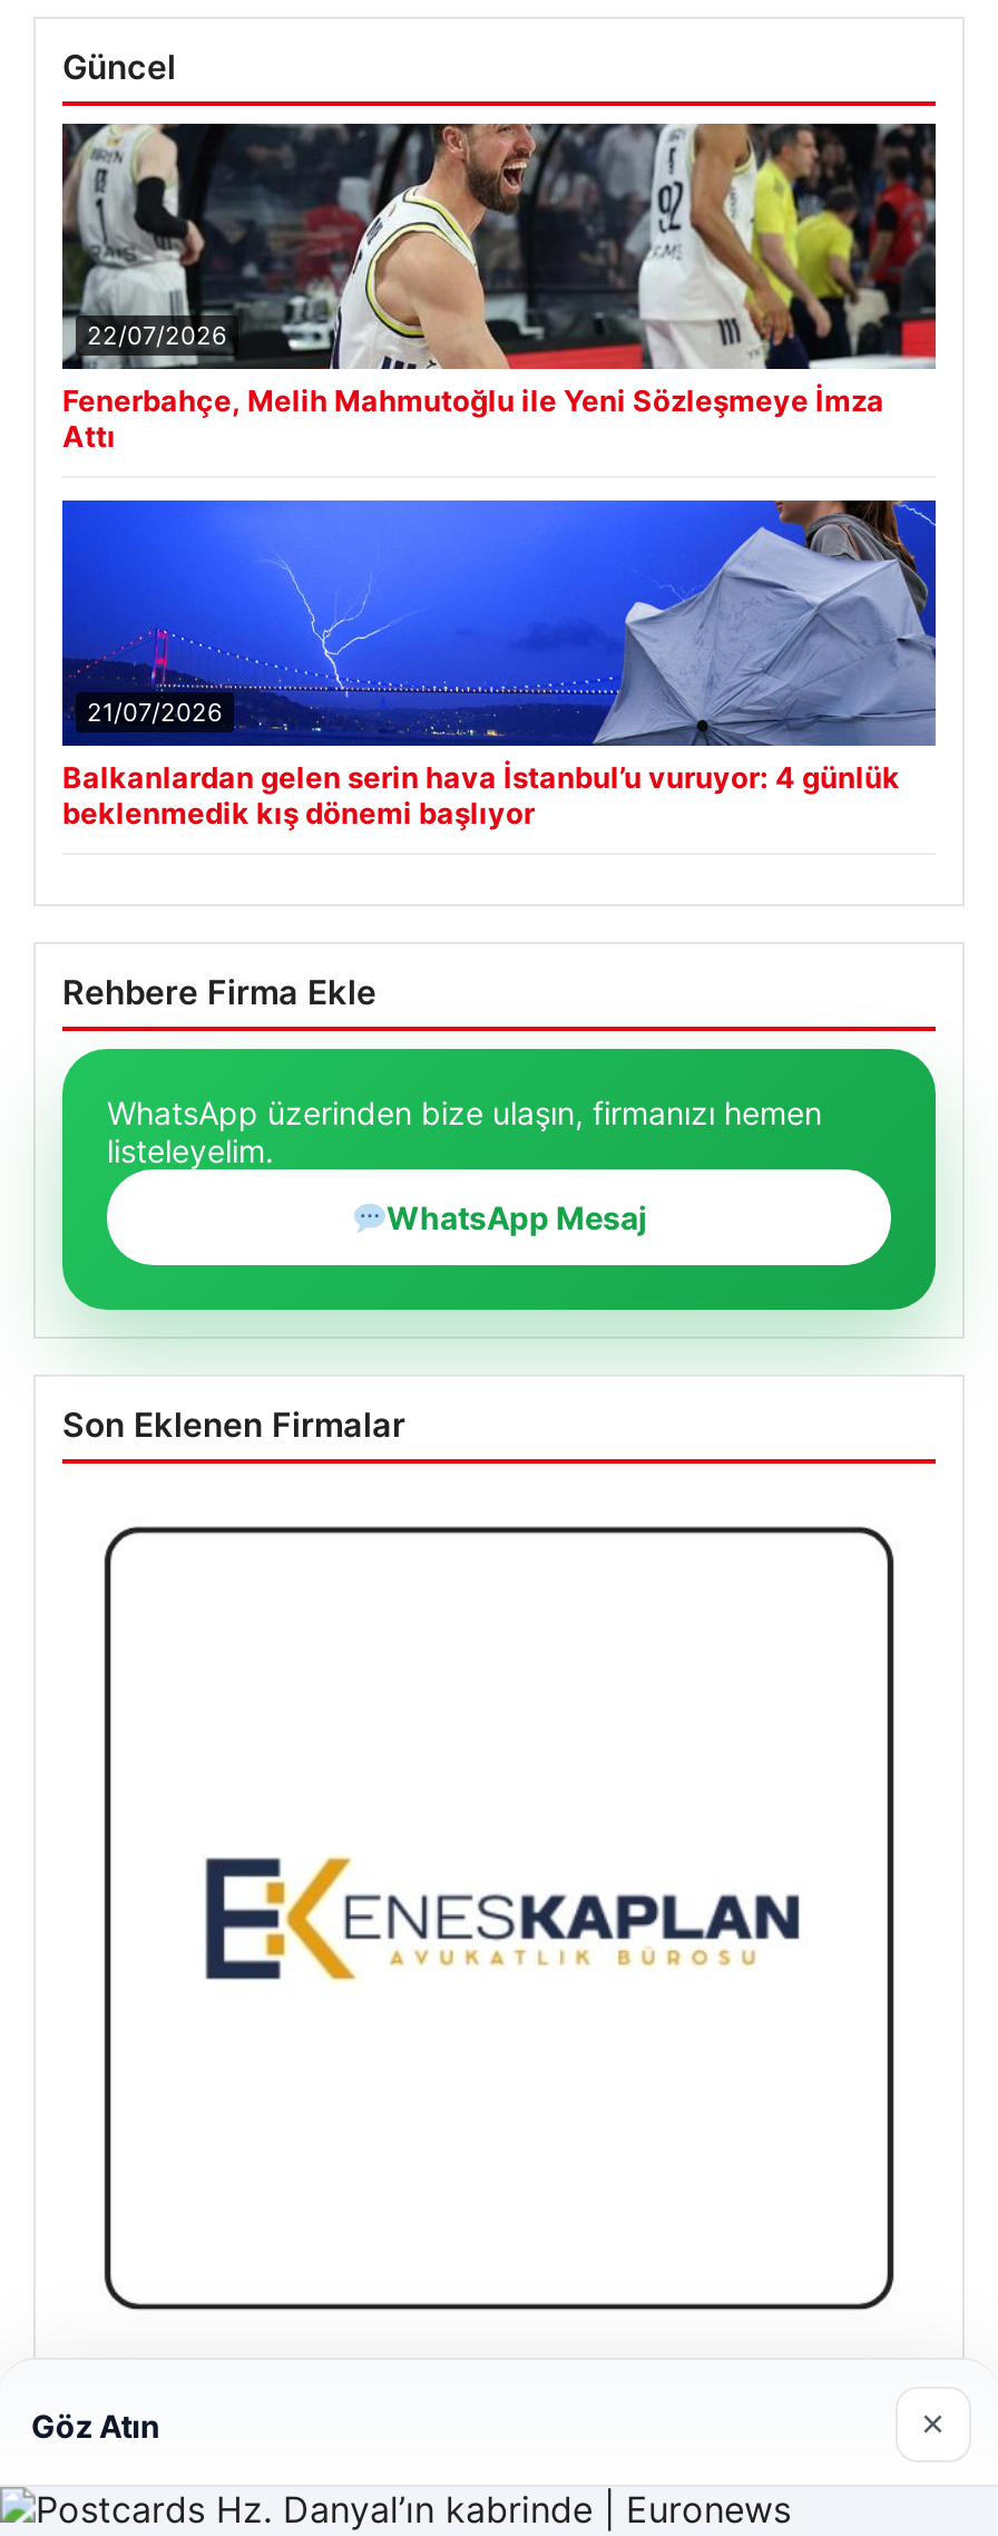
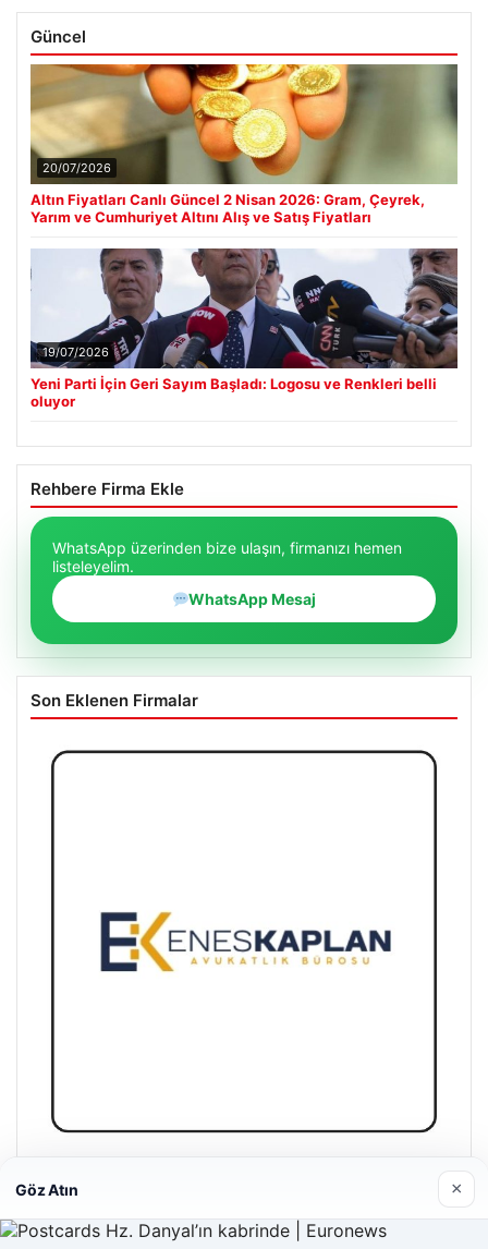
[60,122,938,367] [image] | 22/07/2026 -> [29,63,457,183] [image] | 20/07/2026
[62,383,884,454] Fenerbahçe, Melih Mahmutoğlu ile Yeni Sözleşmeye İmza | Attı -> [30,191,425,226] Altın Fiyatları Canlı Güncel 2 Nisan 2026: Gram, Çeyrek, | Yarım ve Cumhuriyet Altını Alış ve Satış Fiyatları
[60,498,938,744] [image] | 21/07/2026 -> [30,247,459,368] [image] | 19/07/2026
[62,760,900,831] Balkanlardan gelen serin hava İstanbul’u vuruyor: 4 günlük | beklenmedik kış dönemi başlıyor -> [30,375,437,410] Yeni Parti İçin Geri Sayım Başladı: Logosu ve Renkleri belli | oluyor

